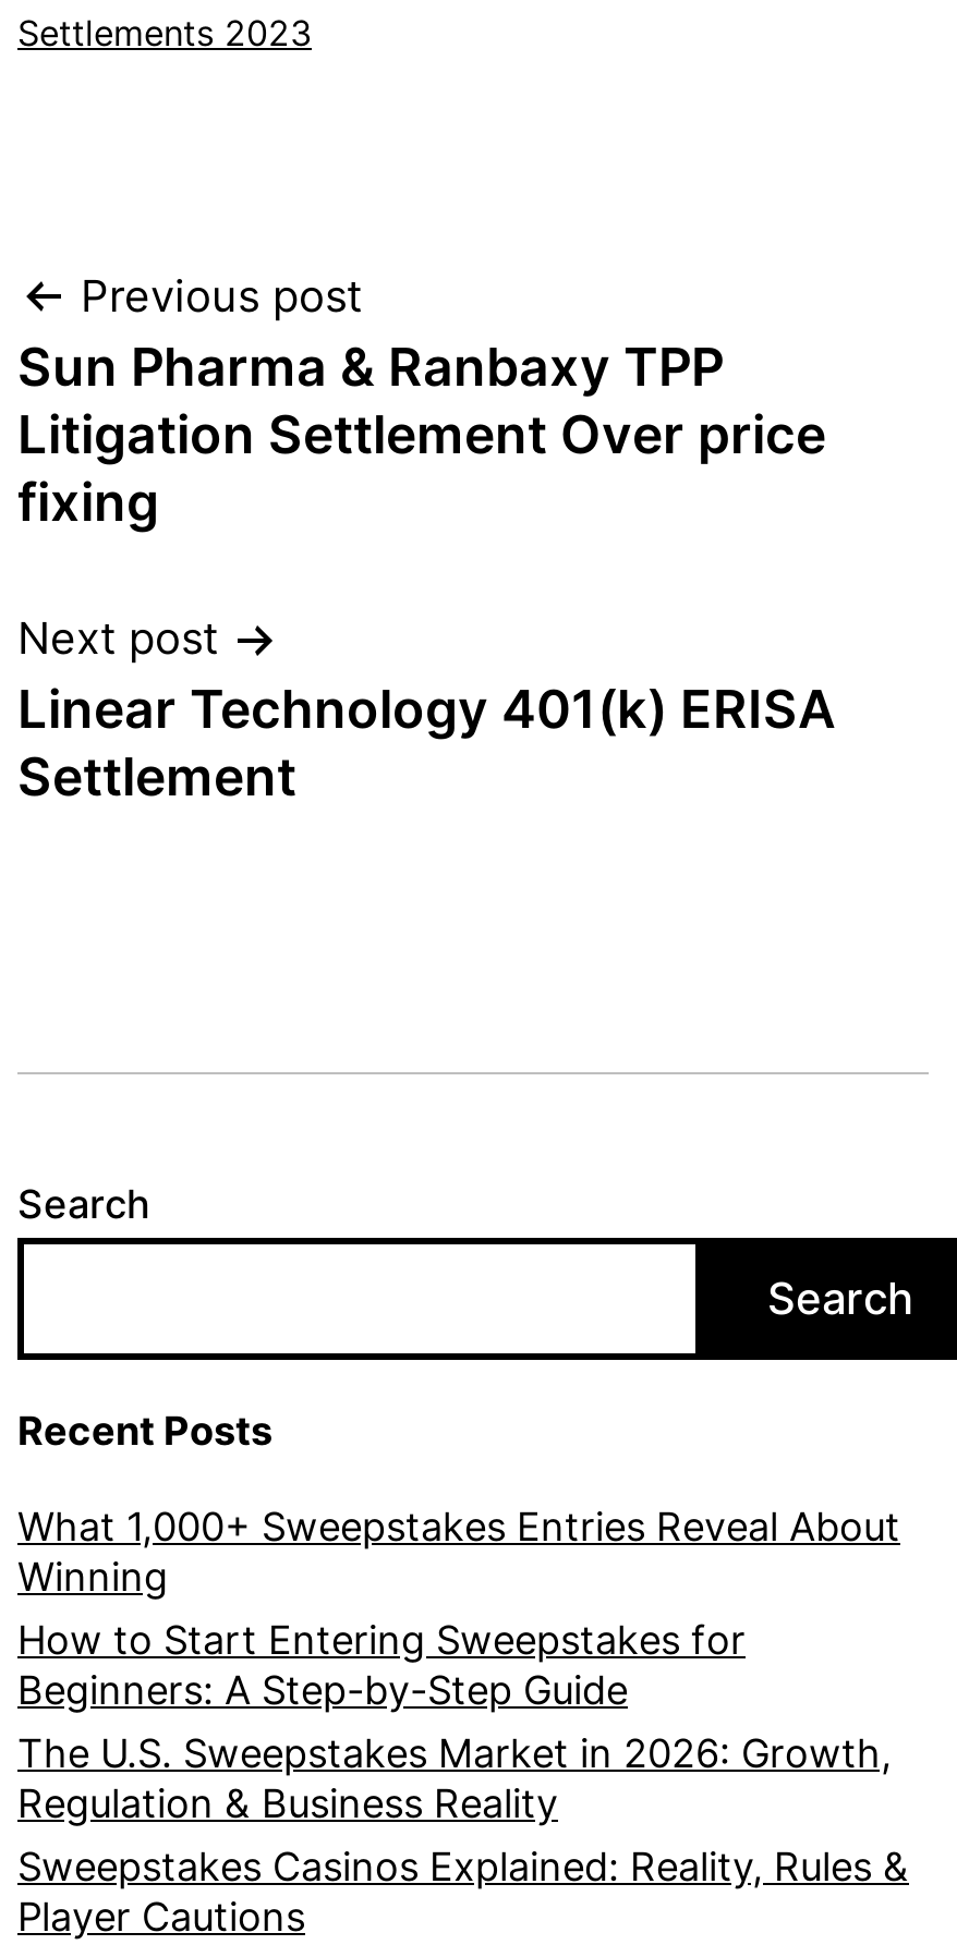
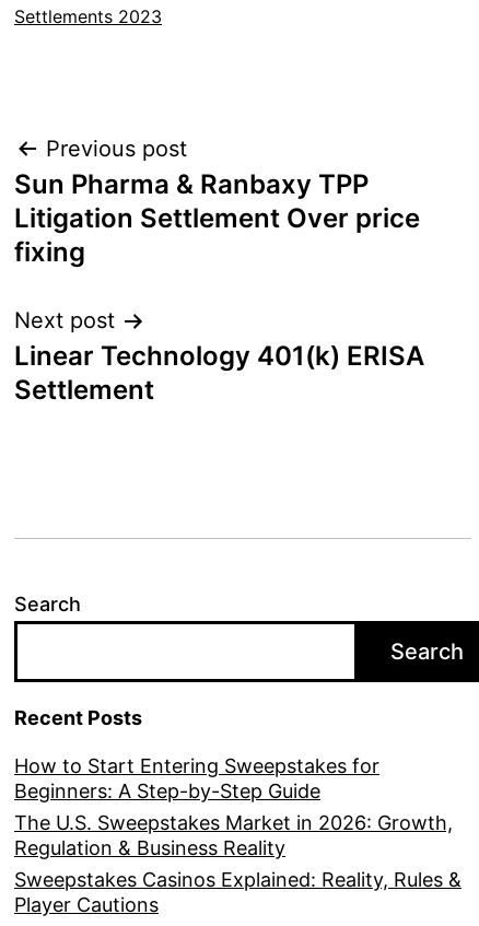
[17,1504,900,1600] What 1,000+ Sweepstakes Entries Reveal About | Winning -> none

